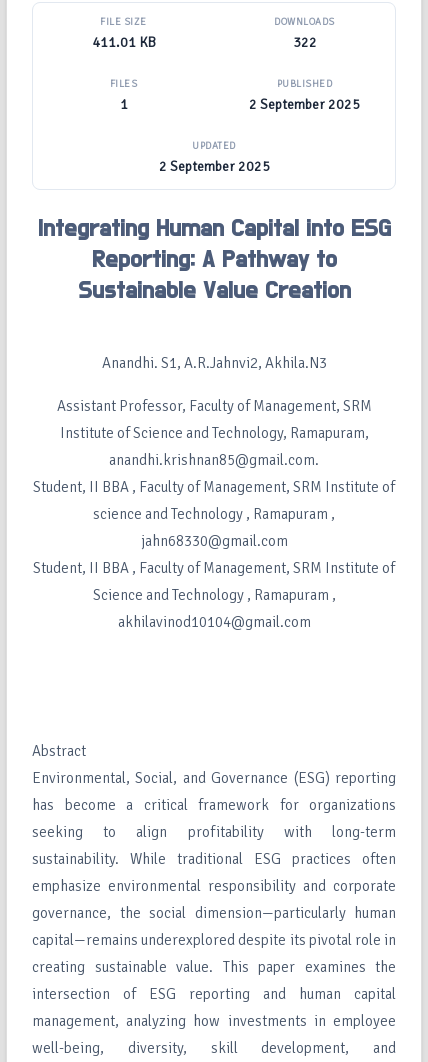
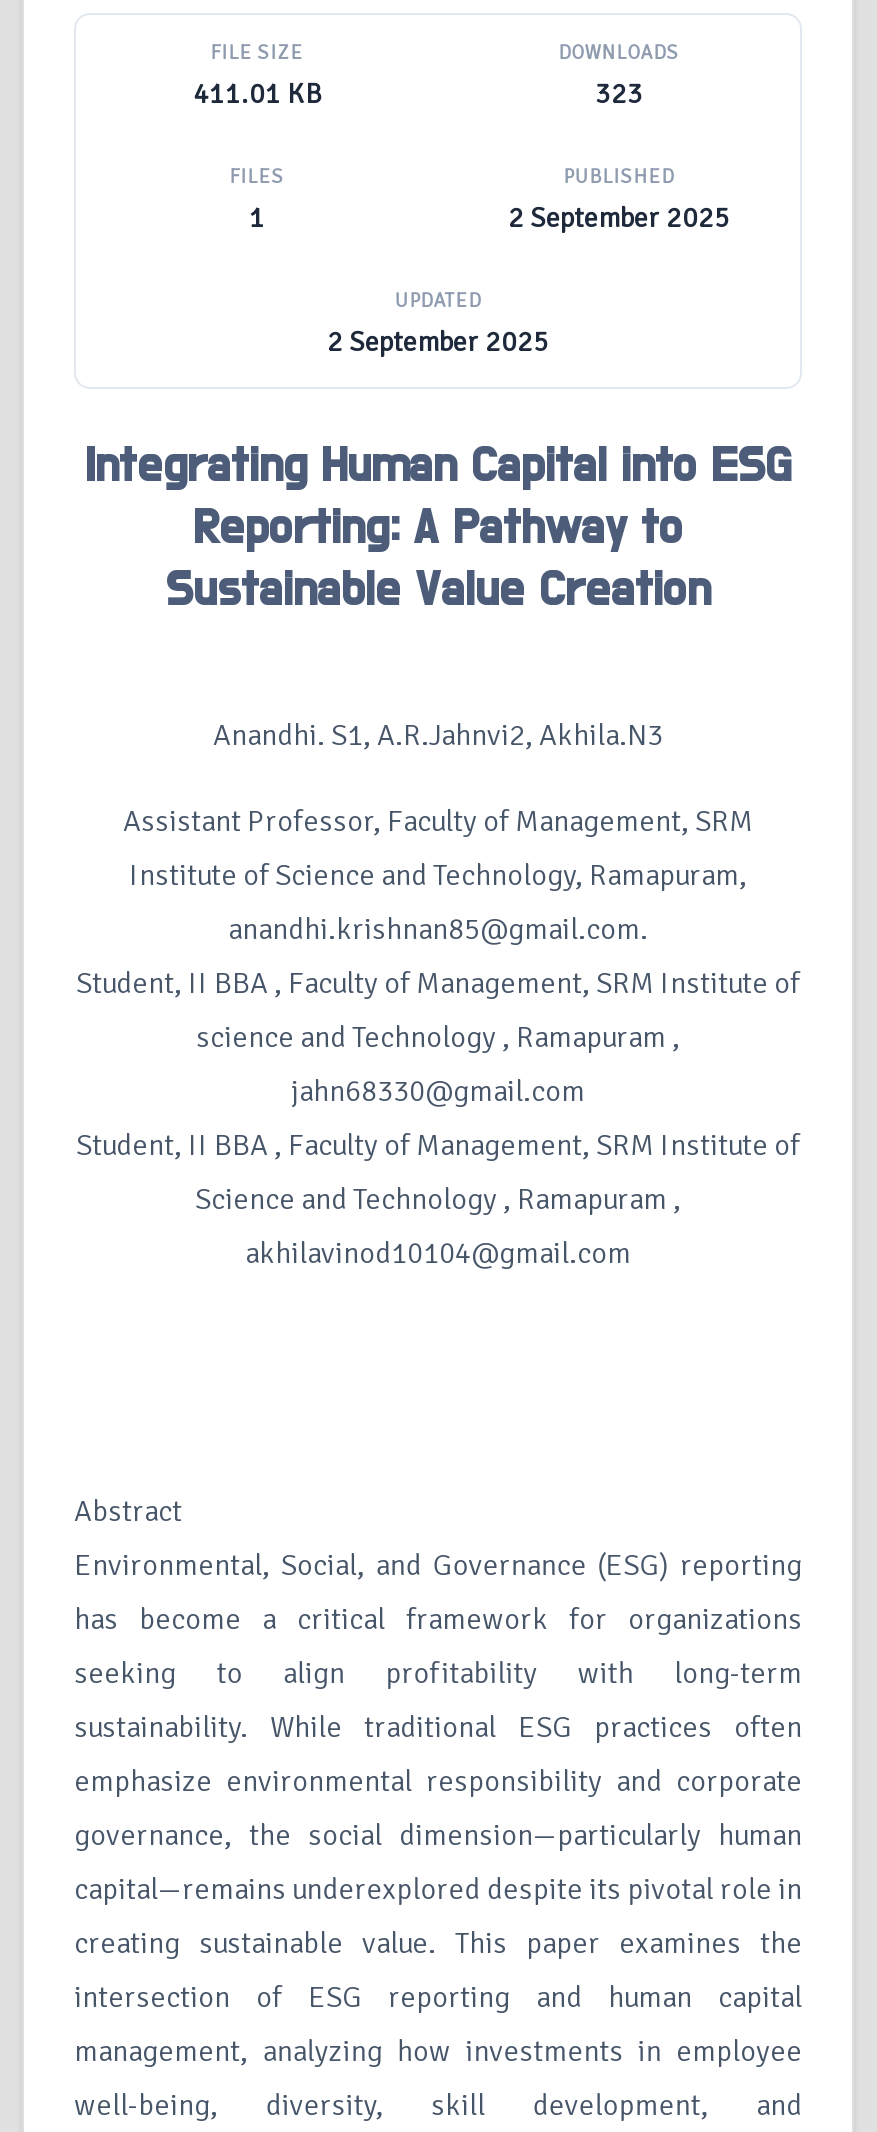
[292,34,316,51] 322 -> [595,77,643,111] 323

